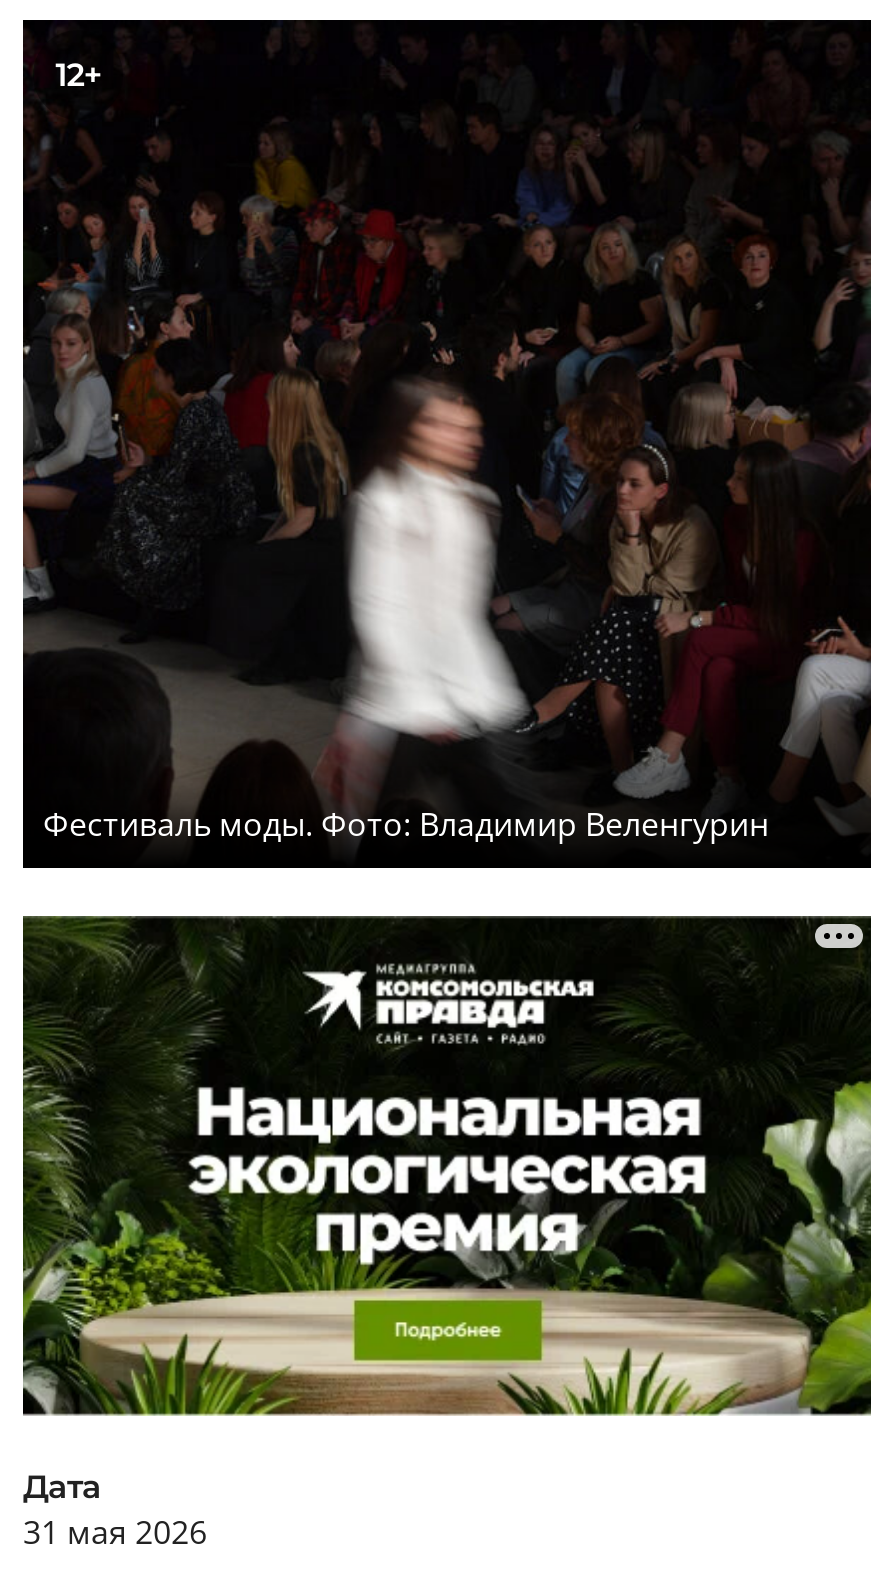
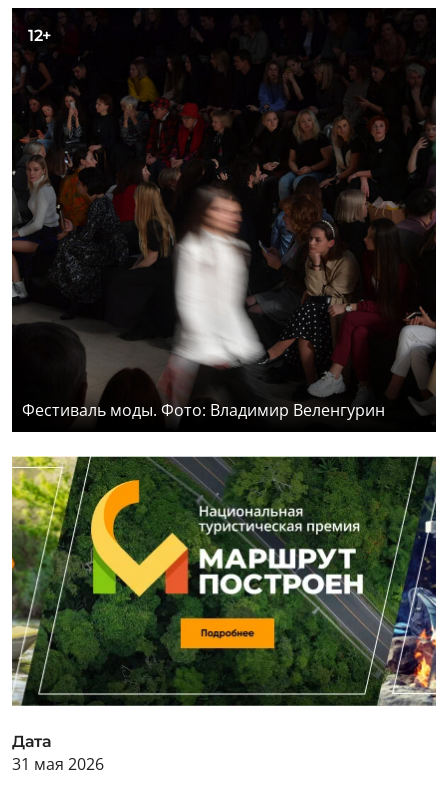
[21,914,873,1416] [image] -> [11,456,437,707] [image]

